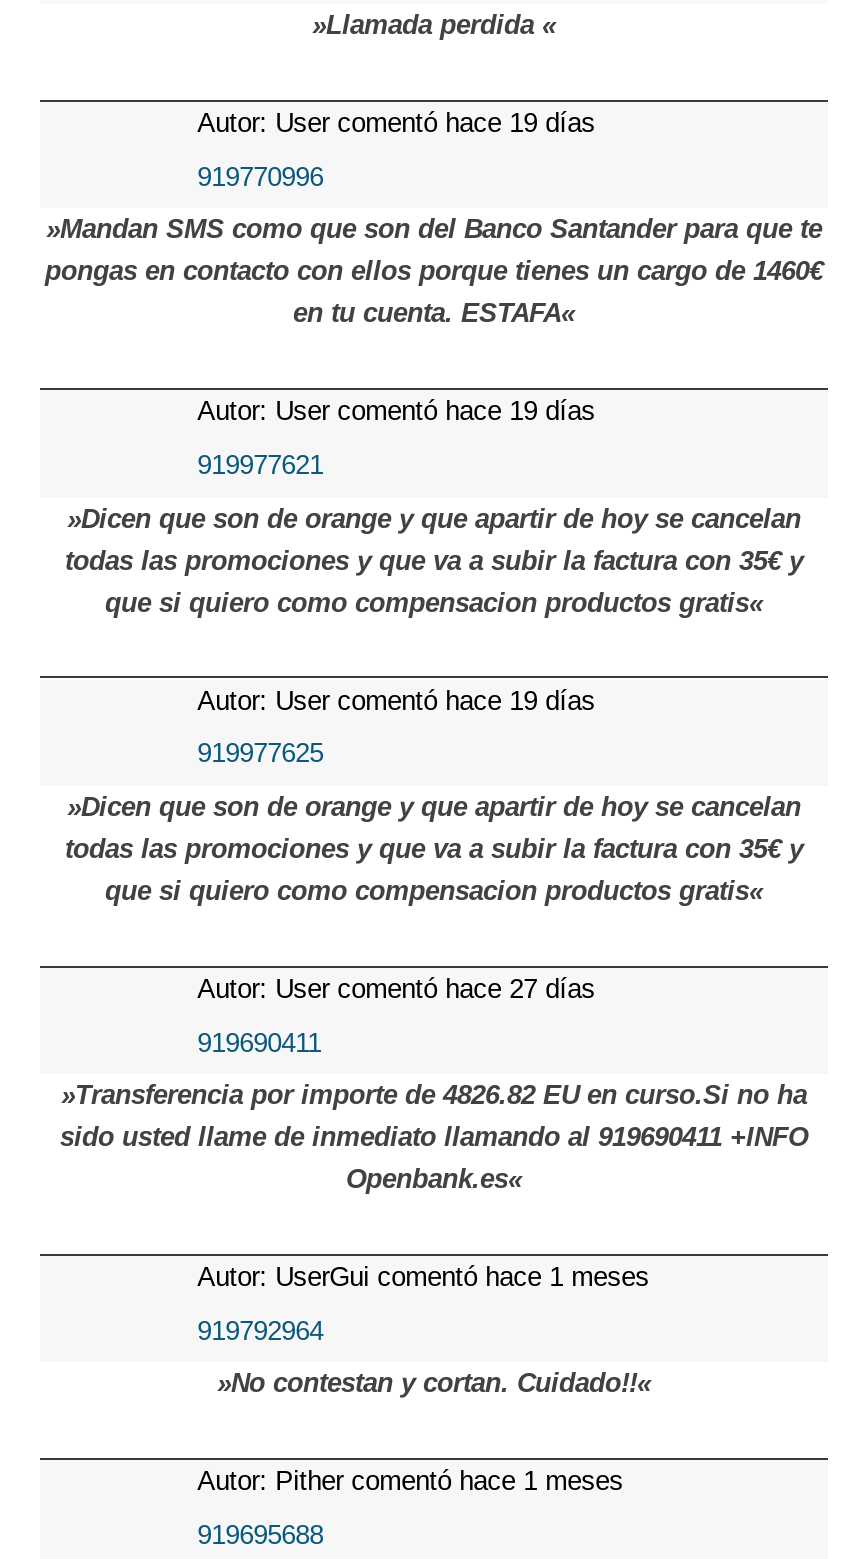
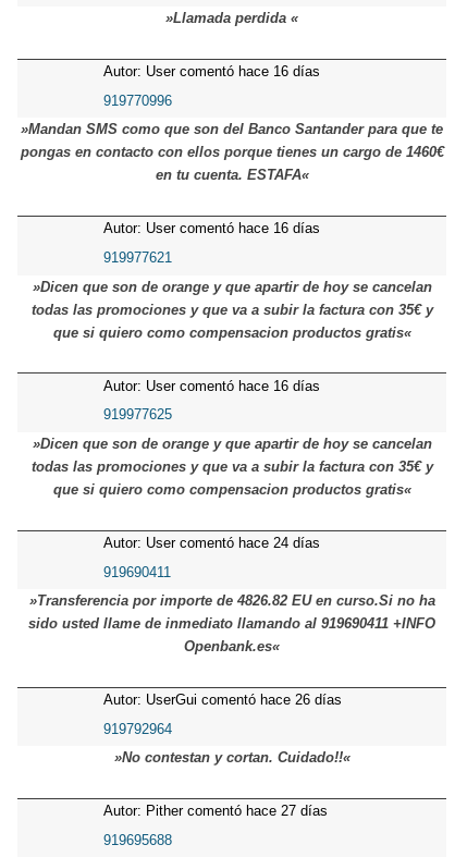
[197,108,595,138] Autor: User comentó hace 19 días -> [103,63,320,79] Autor: User comentó hace 16 días
[197,396,595,426] Autor: User comentó hace 19 días -> [103,220,320,237] Autor: User comentó hace 16 días
[197,685,595,715] Autor: User comentó hace 19 días -> [103,377,320,394] Autor: User comentó hace 16 días
[197,974,595,1004] Autor: User comentó hace 27 días -> [103,534,320,551] Autor: User comentó hace 24 días
[197,1262,649,1292] Autor: UserGui comentó hace 1 meses -> [103,692,341,708] Autor: UserGui comentó hace 26 días
[197,1467,623,1497] Autor: Pither comentó hace 1 meses -> [103,803,327,819] Autor: Pither comentó hace 27 días

